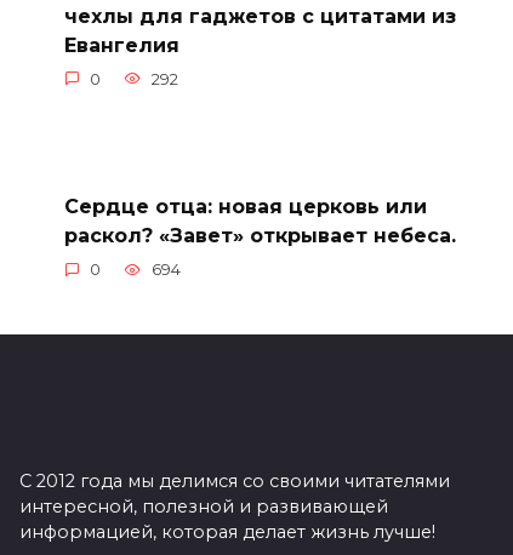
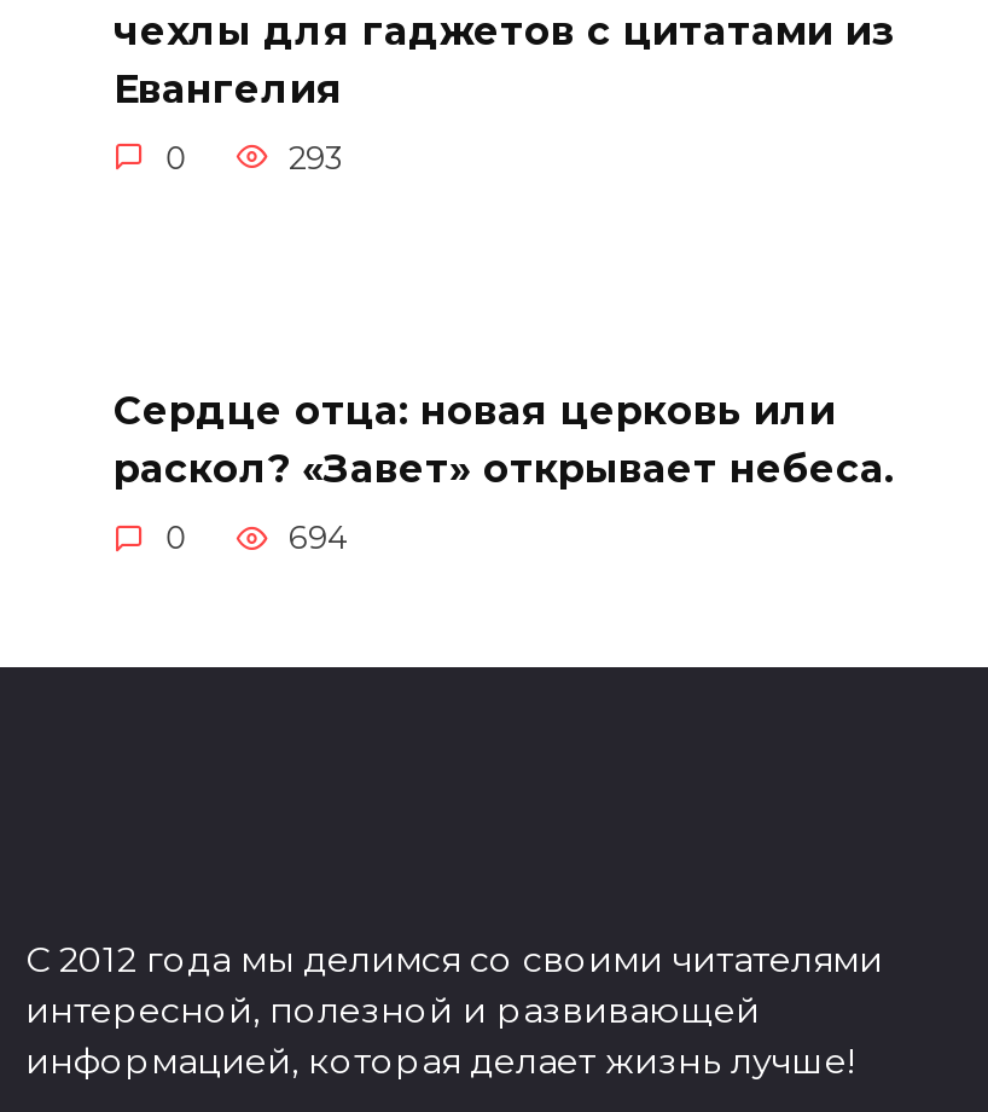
[152,70,178,88] 292 -> [289,140,344,176] 293

